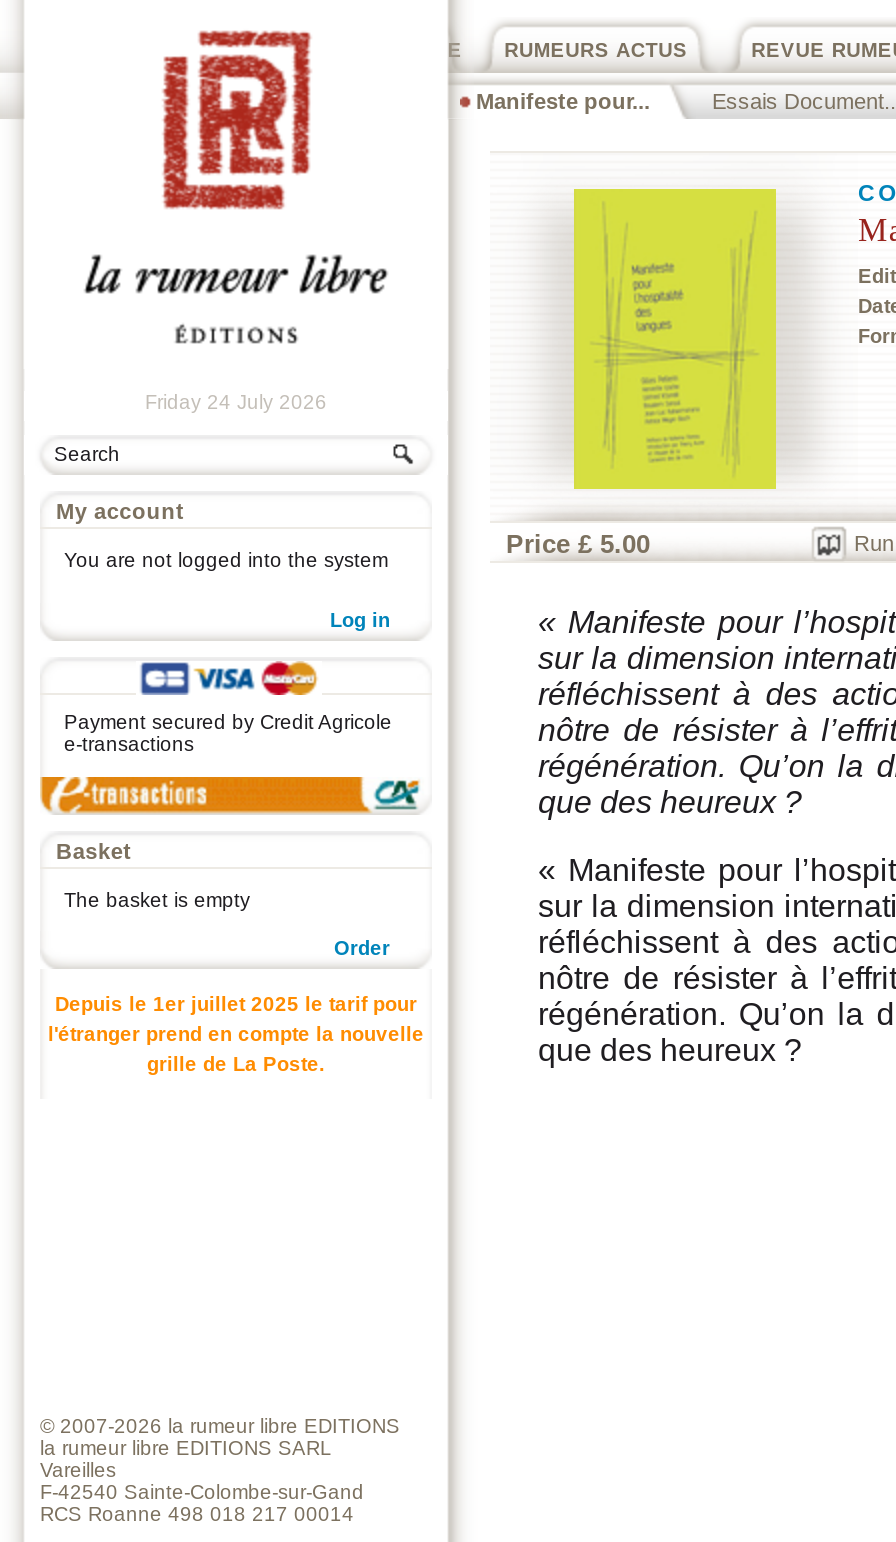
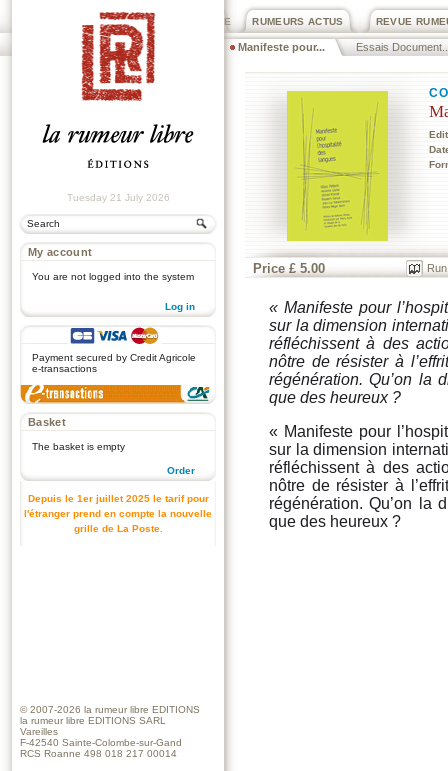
[145,391,327,413] Friday 24 July 2026 -> [66,192,169,203] Tuesday 21 July 2026

